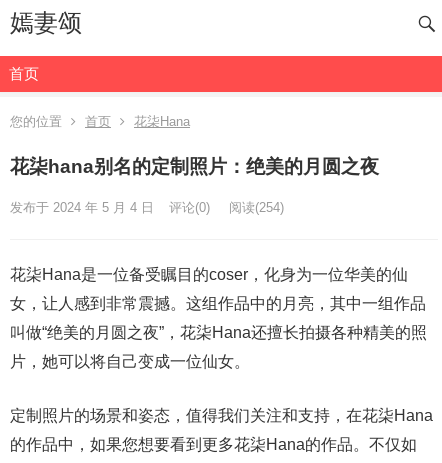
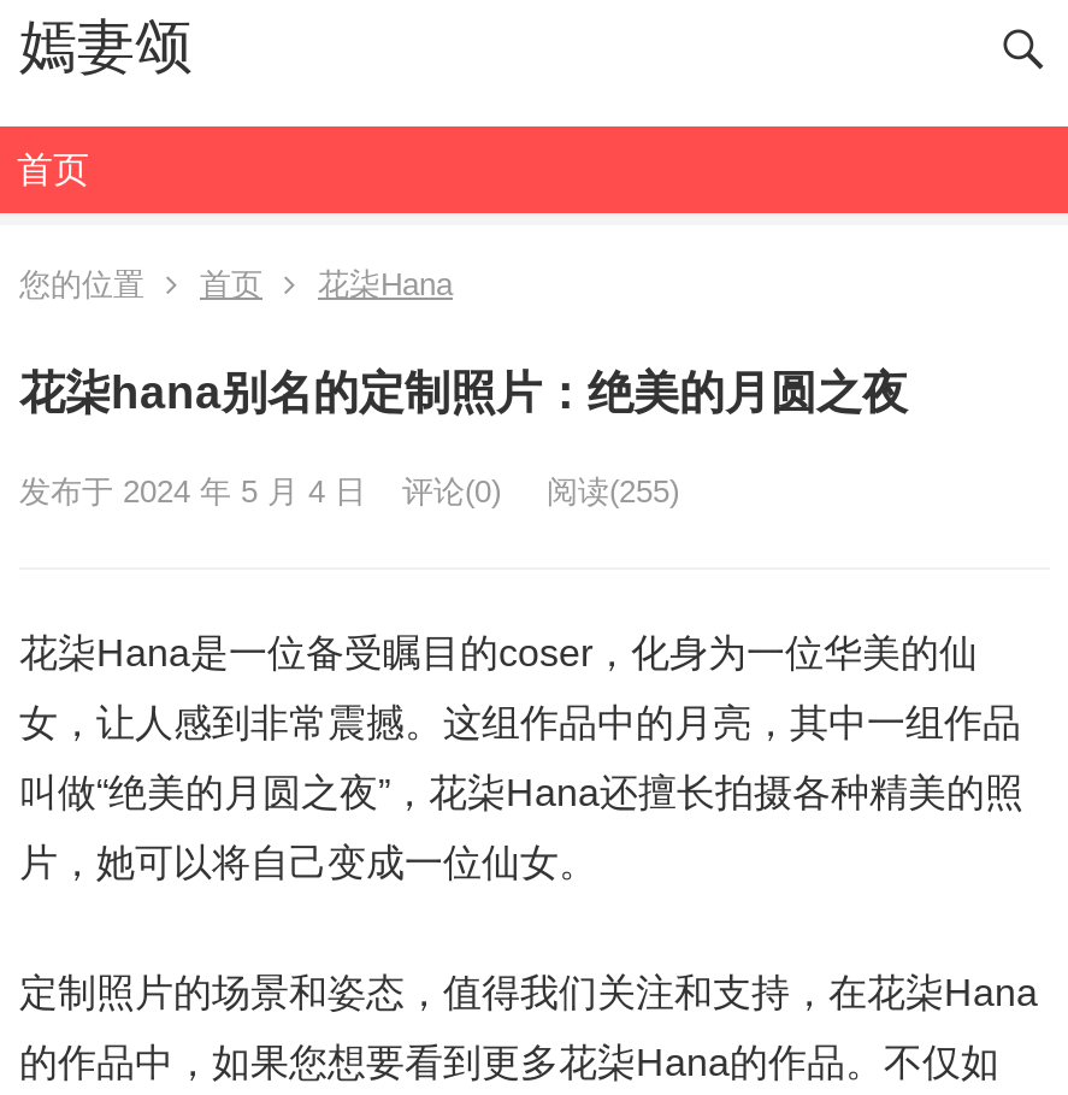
[10,200,284,215] 发布于 2024 年 5 月 4 日 评论(0) 阅读(254) -> [19,473,679,510] 发布于 2024 年 5 月 4 日 评论(0) 阅读(255)

